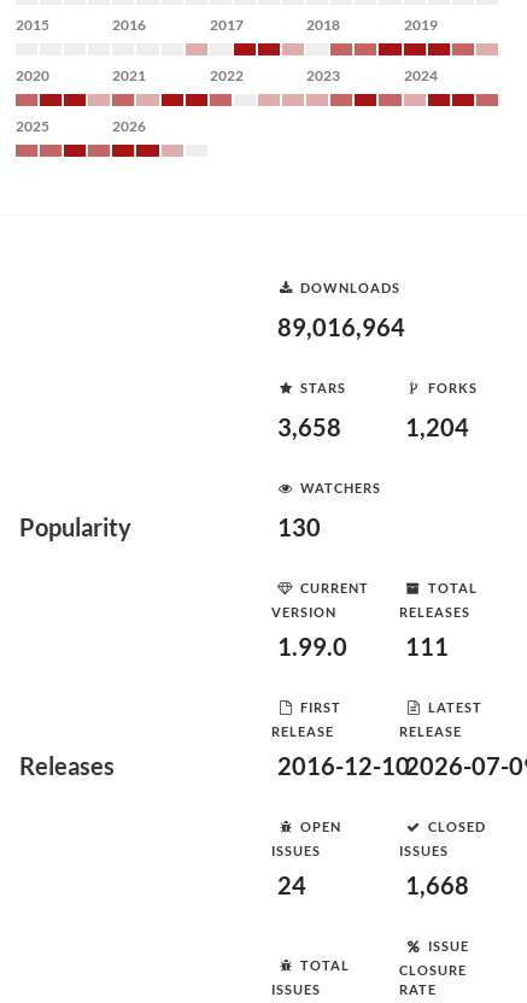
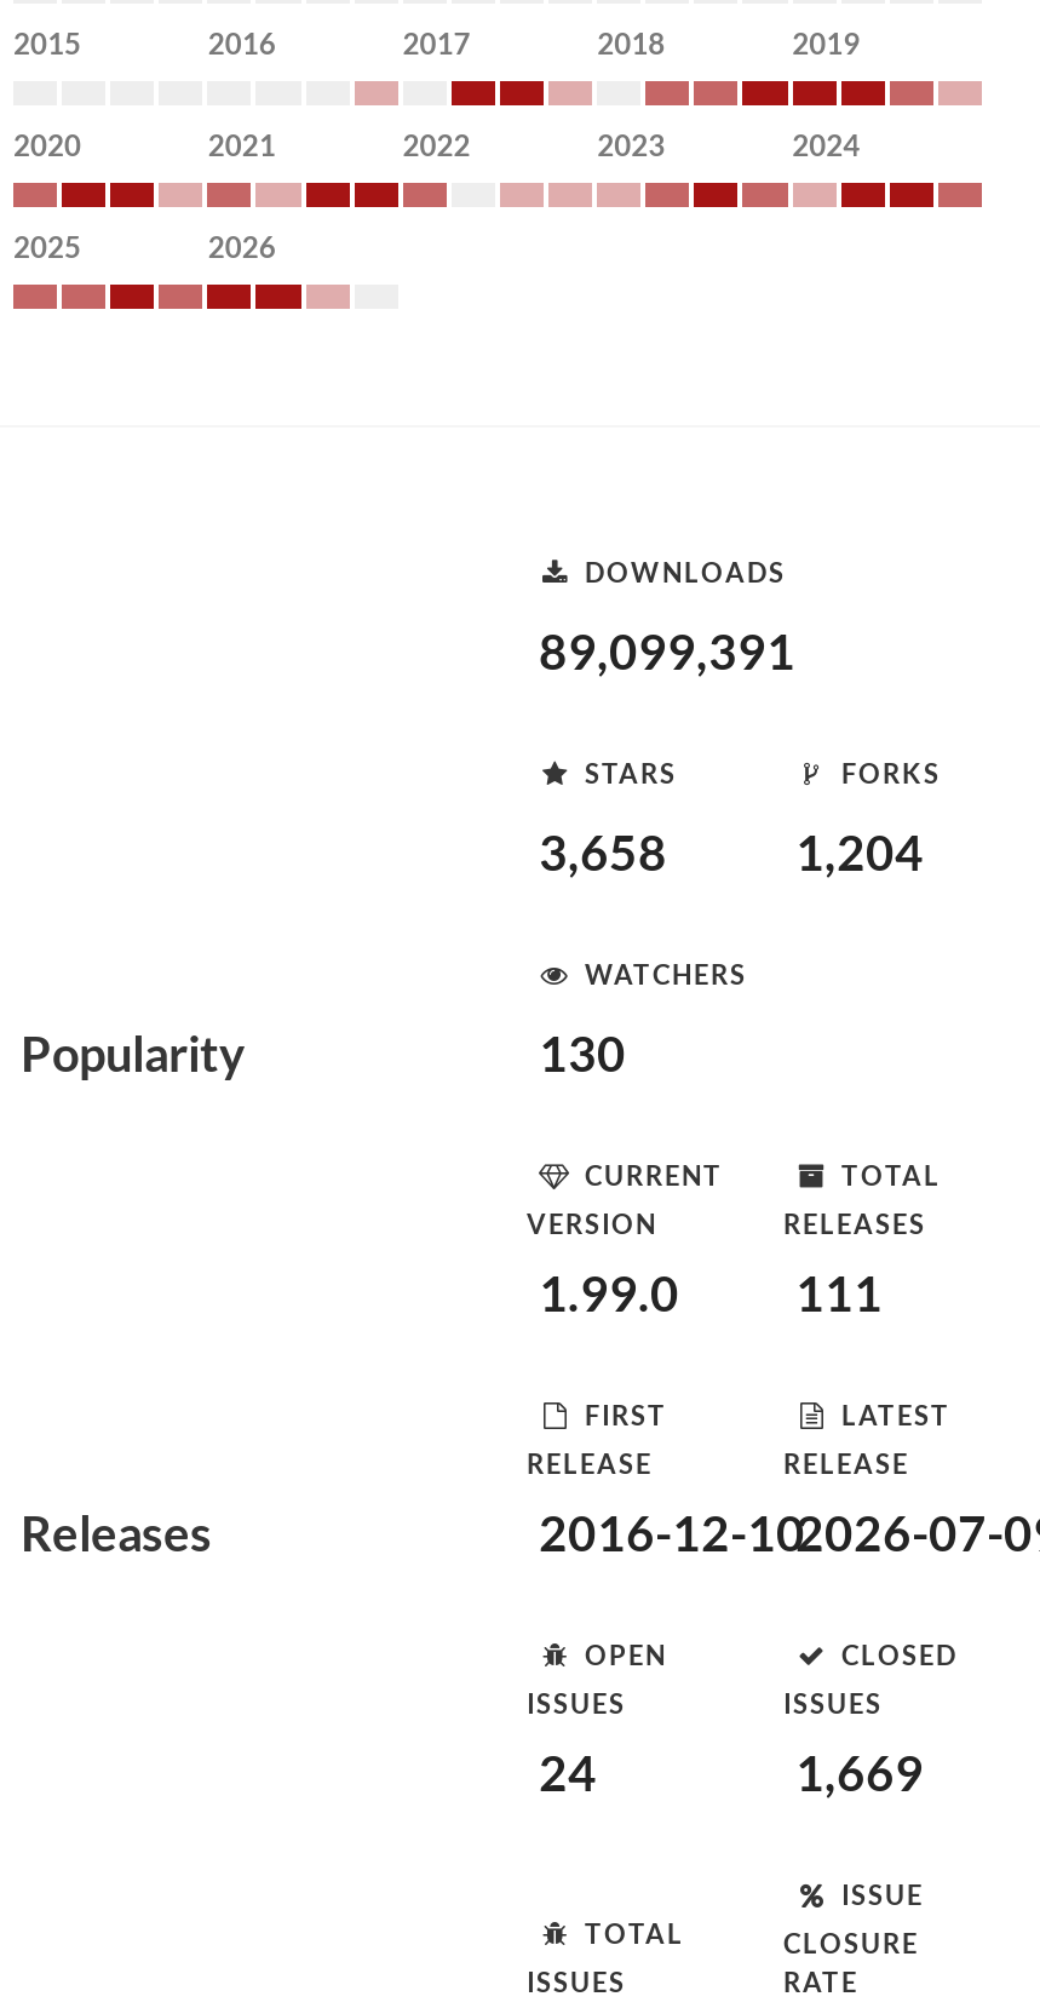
[277,312,405,341] 89,016,964 -> [539,621,795,679] 89,099,391
[405,870,469,899] 1,668 -> [795,1743,924,1801] 1,669

